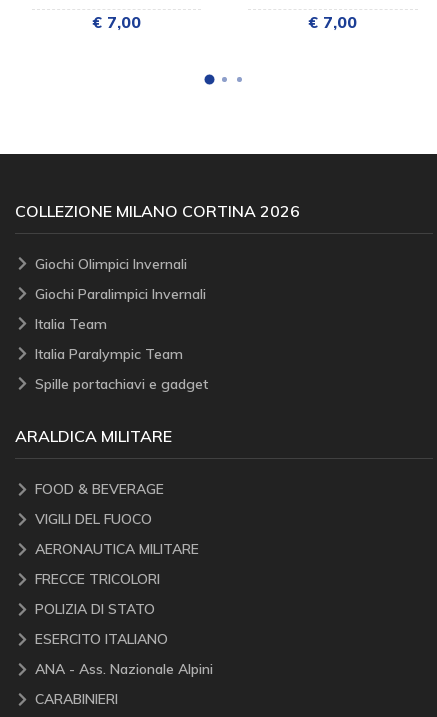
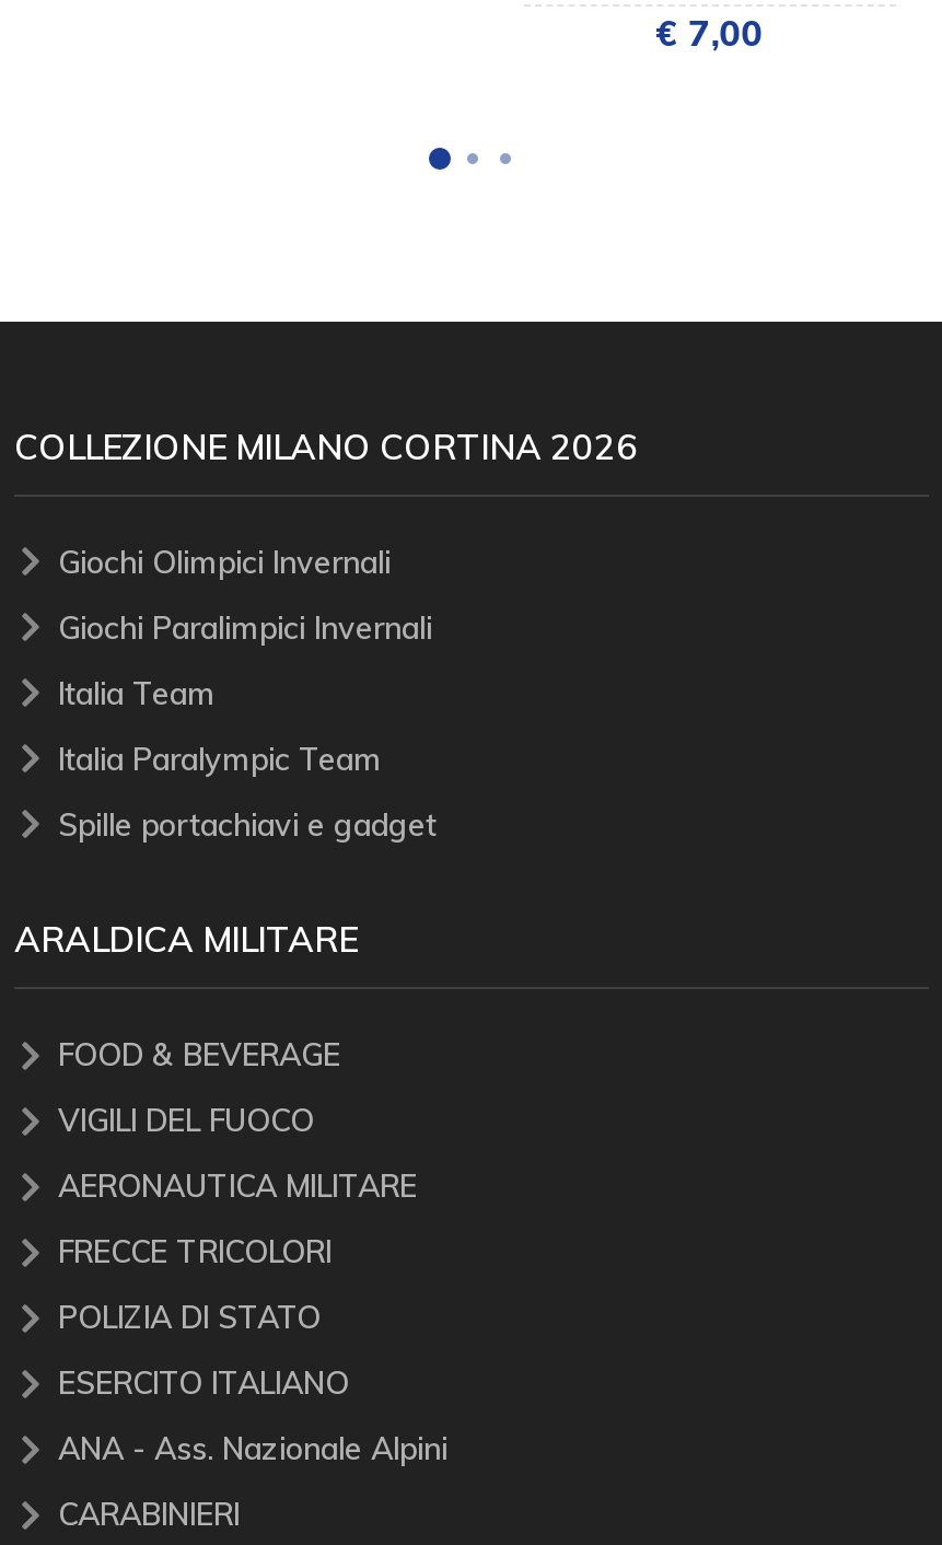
[92,12,141,32] € 7,00 -> none

